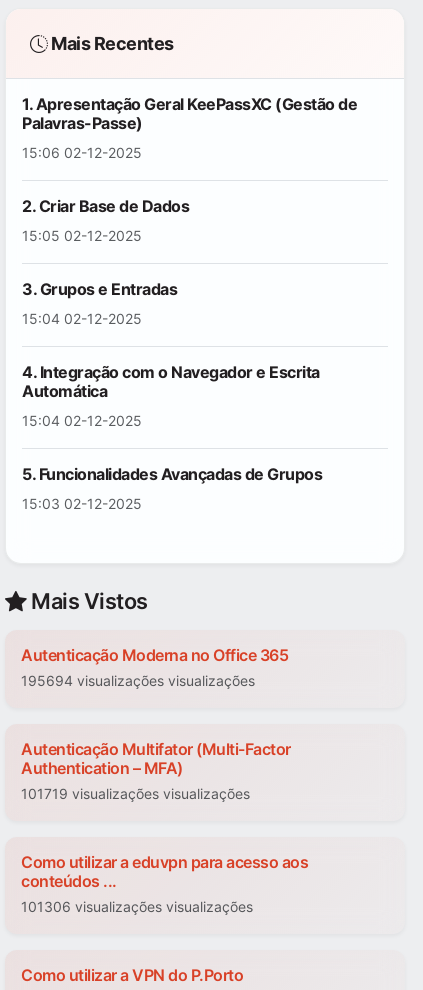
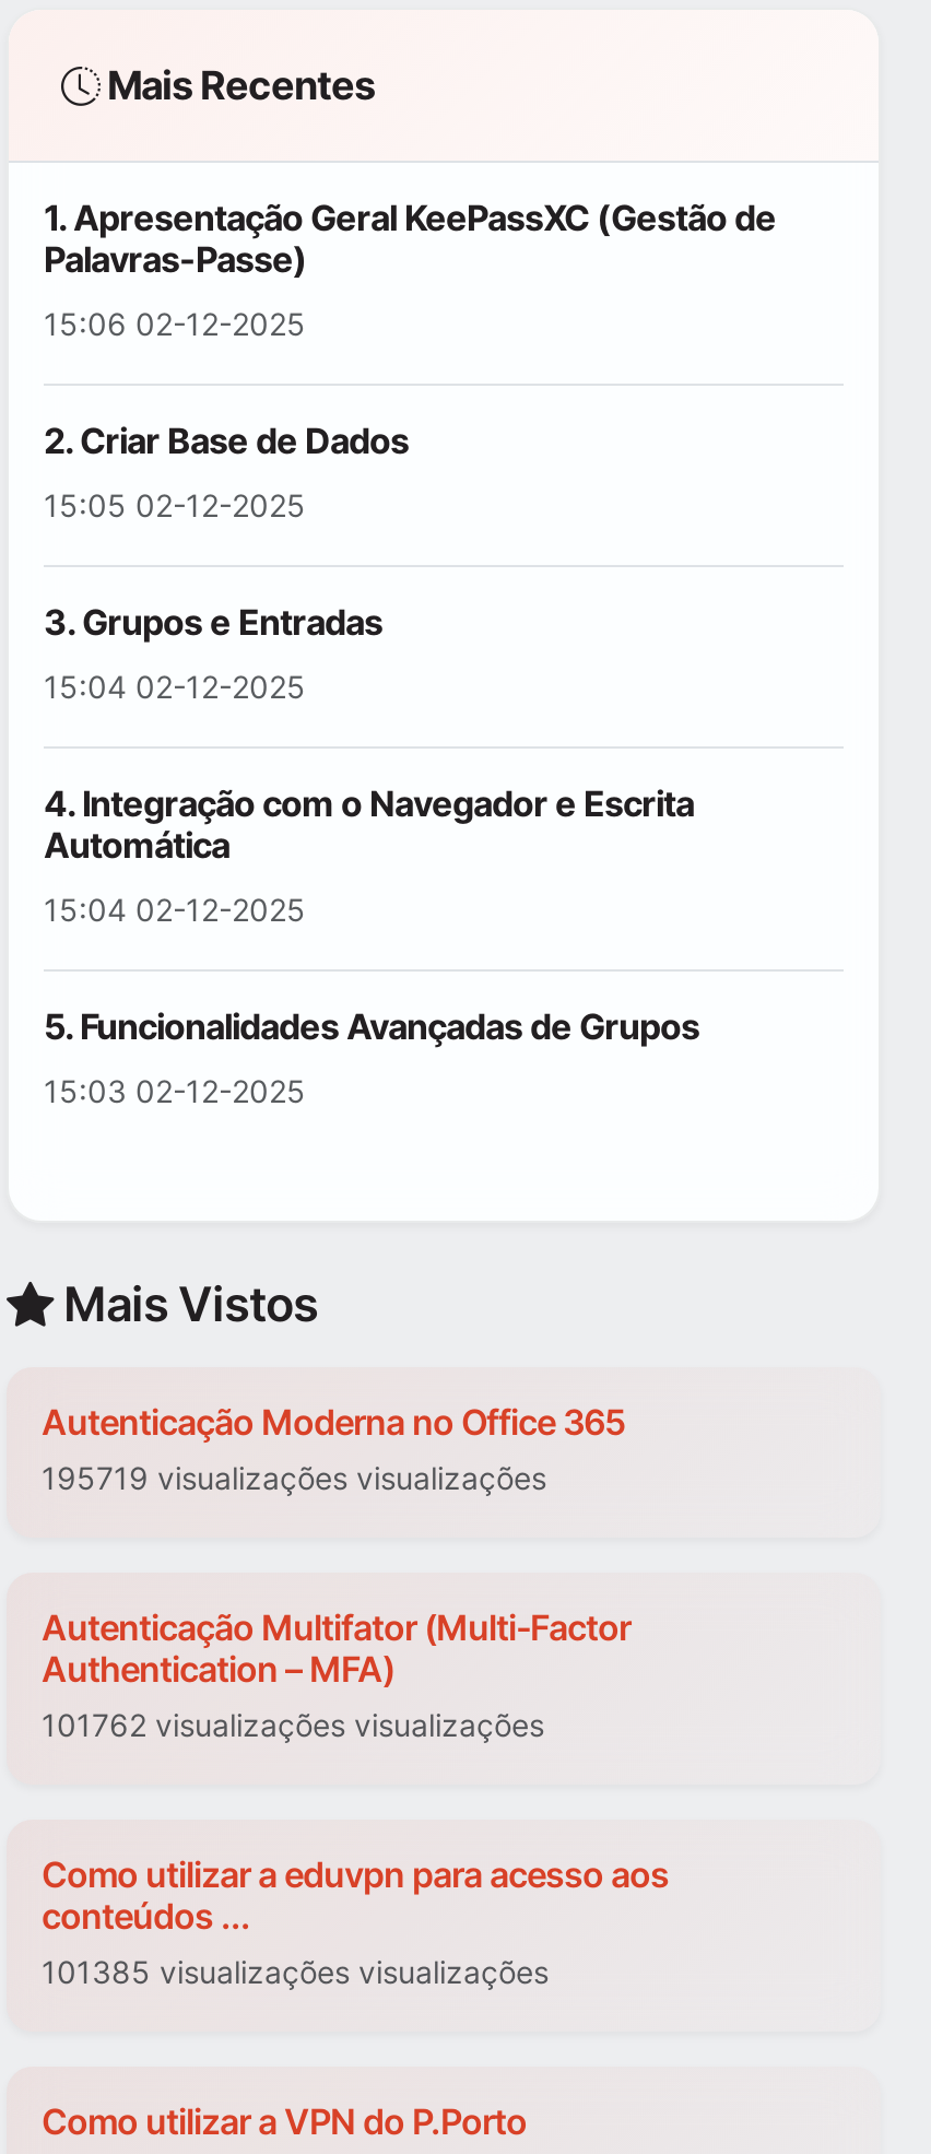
[21,672,255,689] 195694 visualizações visualizações -> [42,1460,546,1497] 195719 visualizações visualizações
[21,785,250,802] 101719 visualizações visualizações -> [42,1707,544,1744] 101762 visualizações visualizações
[21,898,253,915] 101306 visualizações visualizações -> [42,1954,549,1991] 101385 visualizações visualizações

